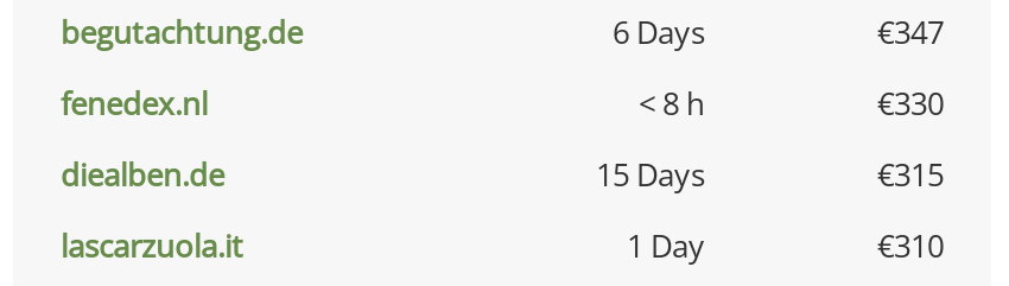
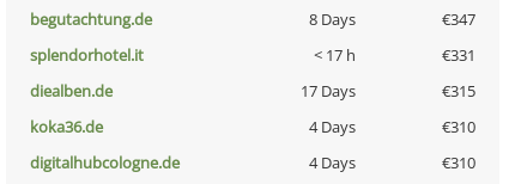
[613,11,705,53] 6 Days -> [308,8,355,30] 8 Days
[61,82,944,125] fenedex.nl | < 8 h | €330 -> [30,44,475,66] splendorhotel.it | < 17 h | €331
[596,153,705,196] 15 Days -> [300,80,355,102] 17 Days
[61,224,705,267] lascarzuola.it | 1 Day -> [30,116,475,173] koka36.de | 4 Days | €310 | digitalhubcologne.de | 4 Days

